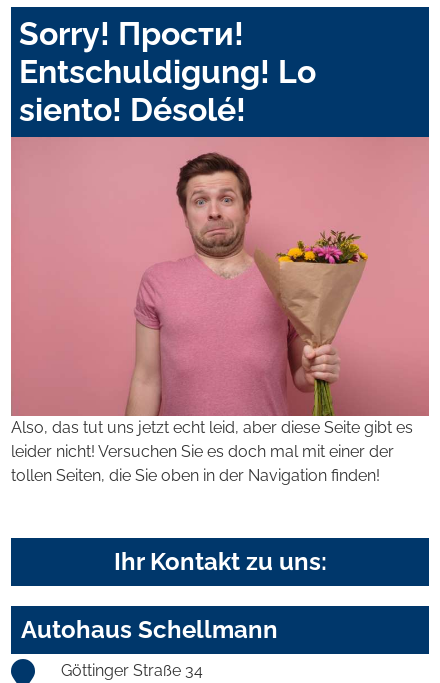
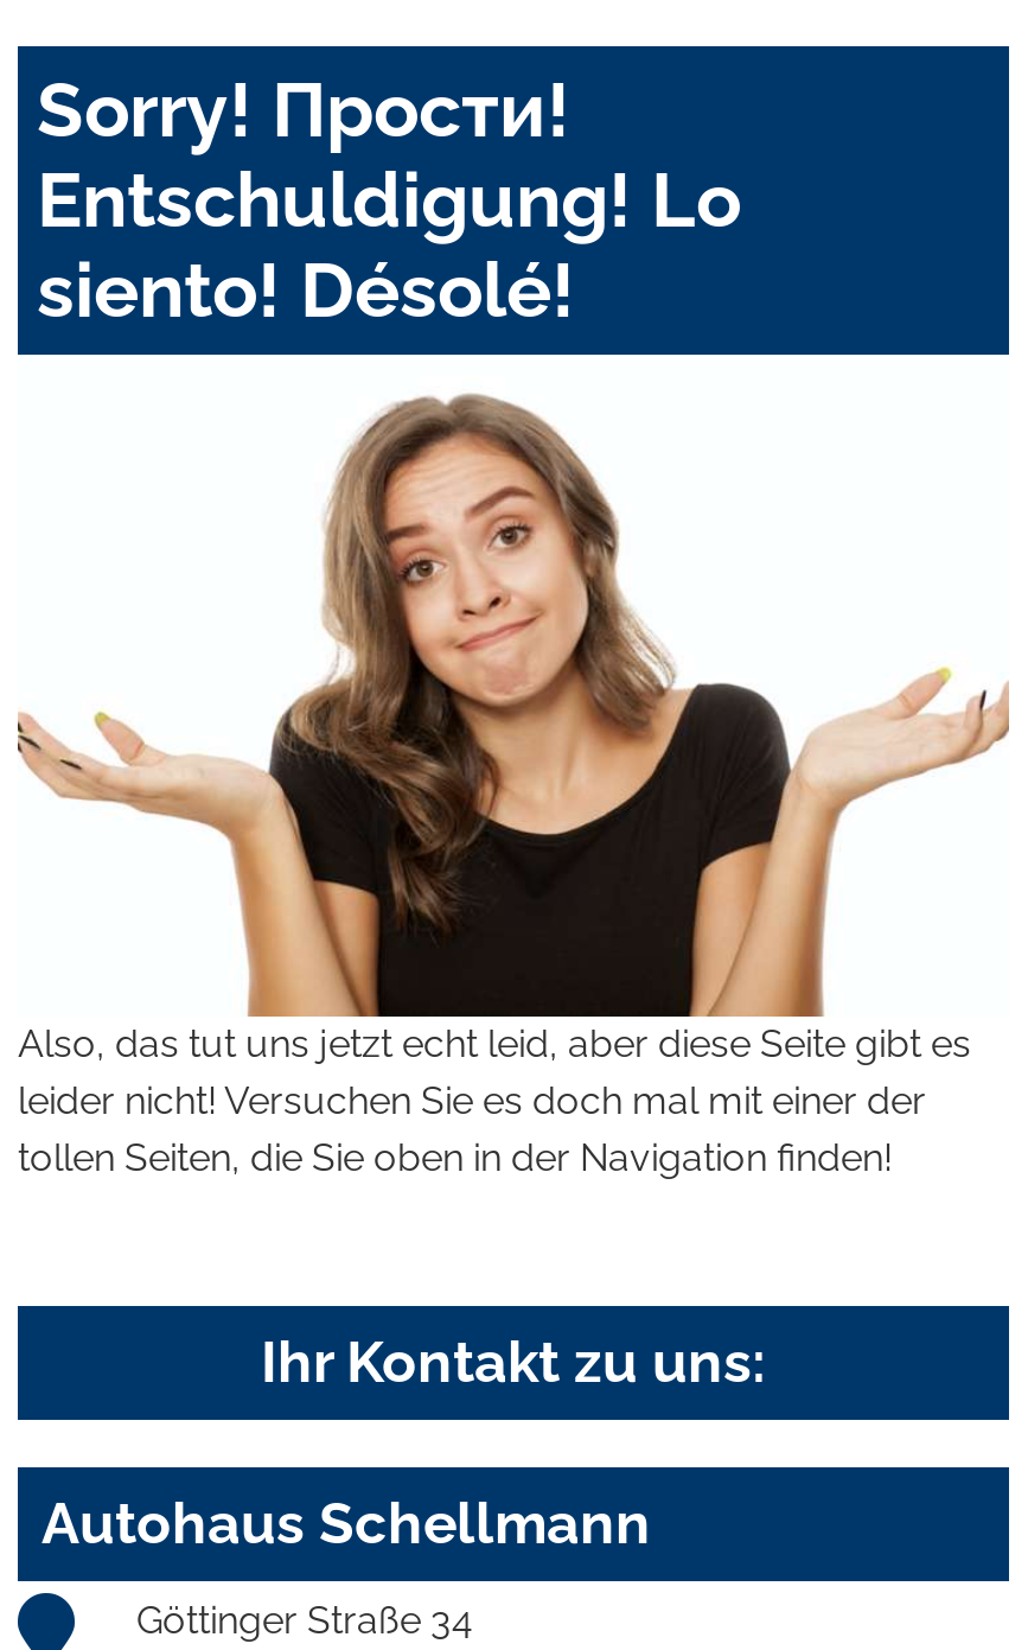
[10,136,430,417] [image] -> [15,352,1009,1017] [image]

